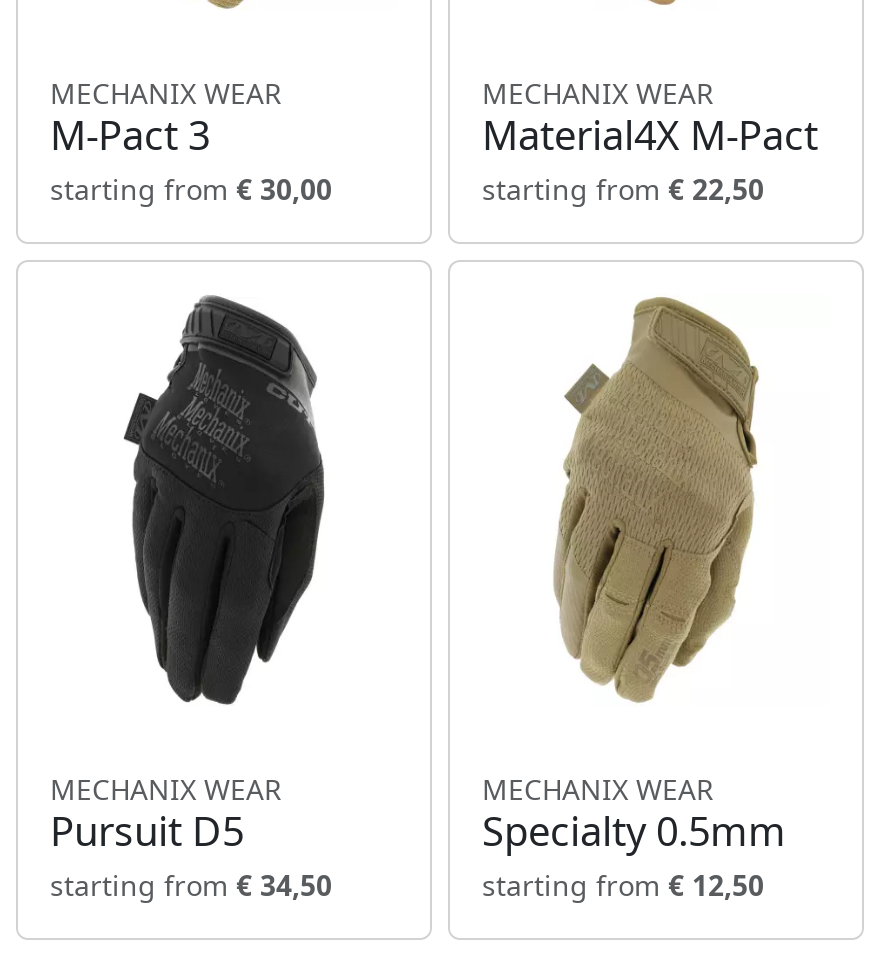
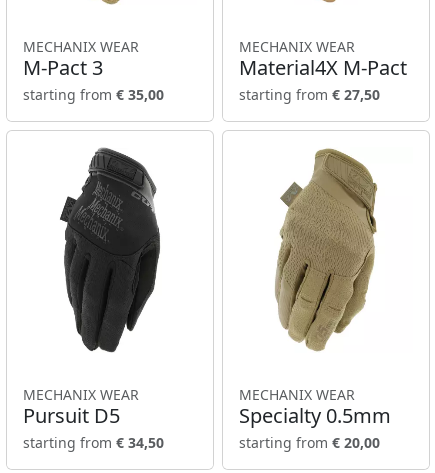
[50,169,332,207] starting from € 30,00 -> [23,85,164,104] starting from € 35,00
[482,169,764,207] starting from € 22,50 -> [239,85,380,104] starting from € 27,50
[482,865,764,903] starting from € 12,50 -> [239,433,380,452] starting from € 20,00

